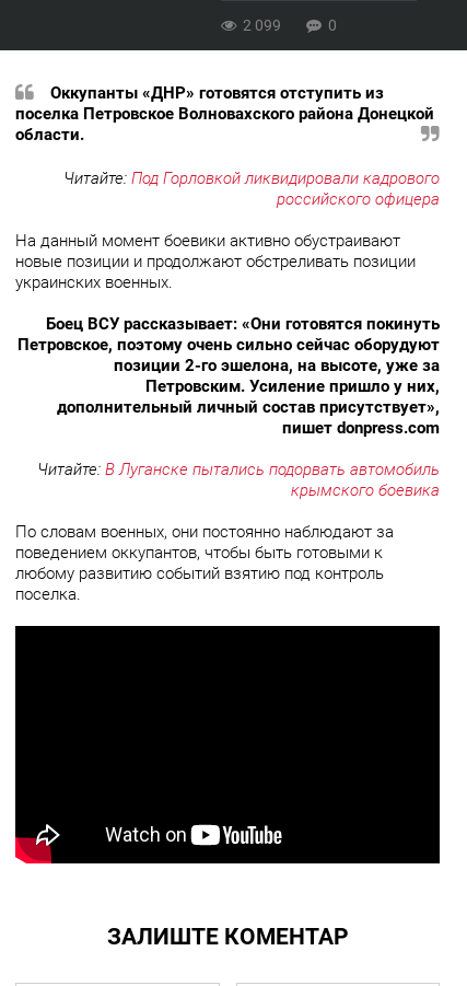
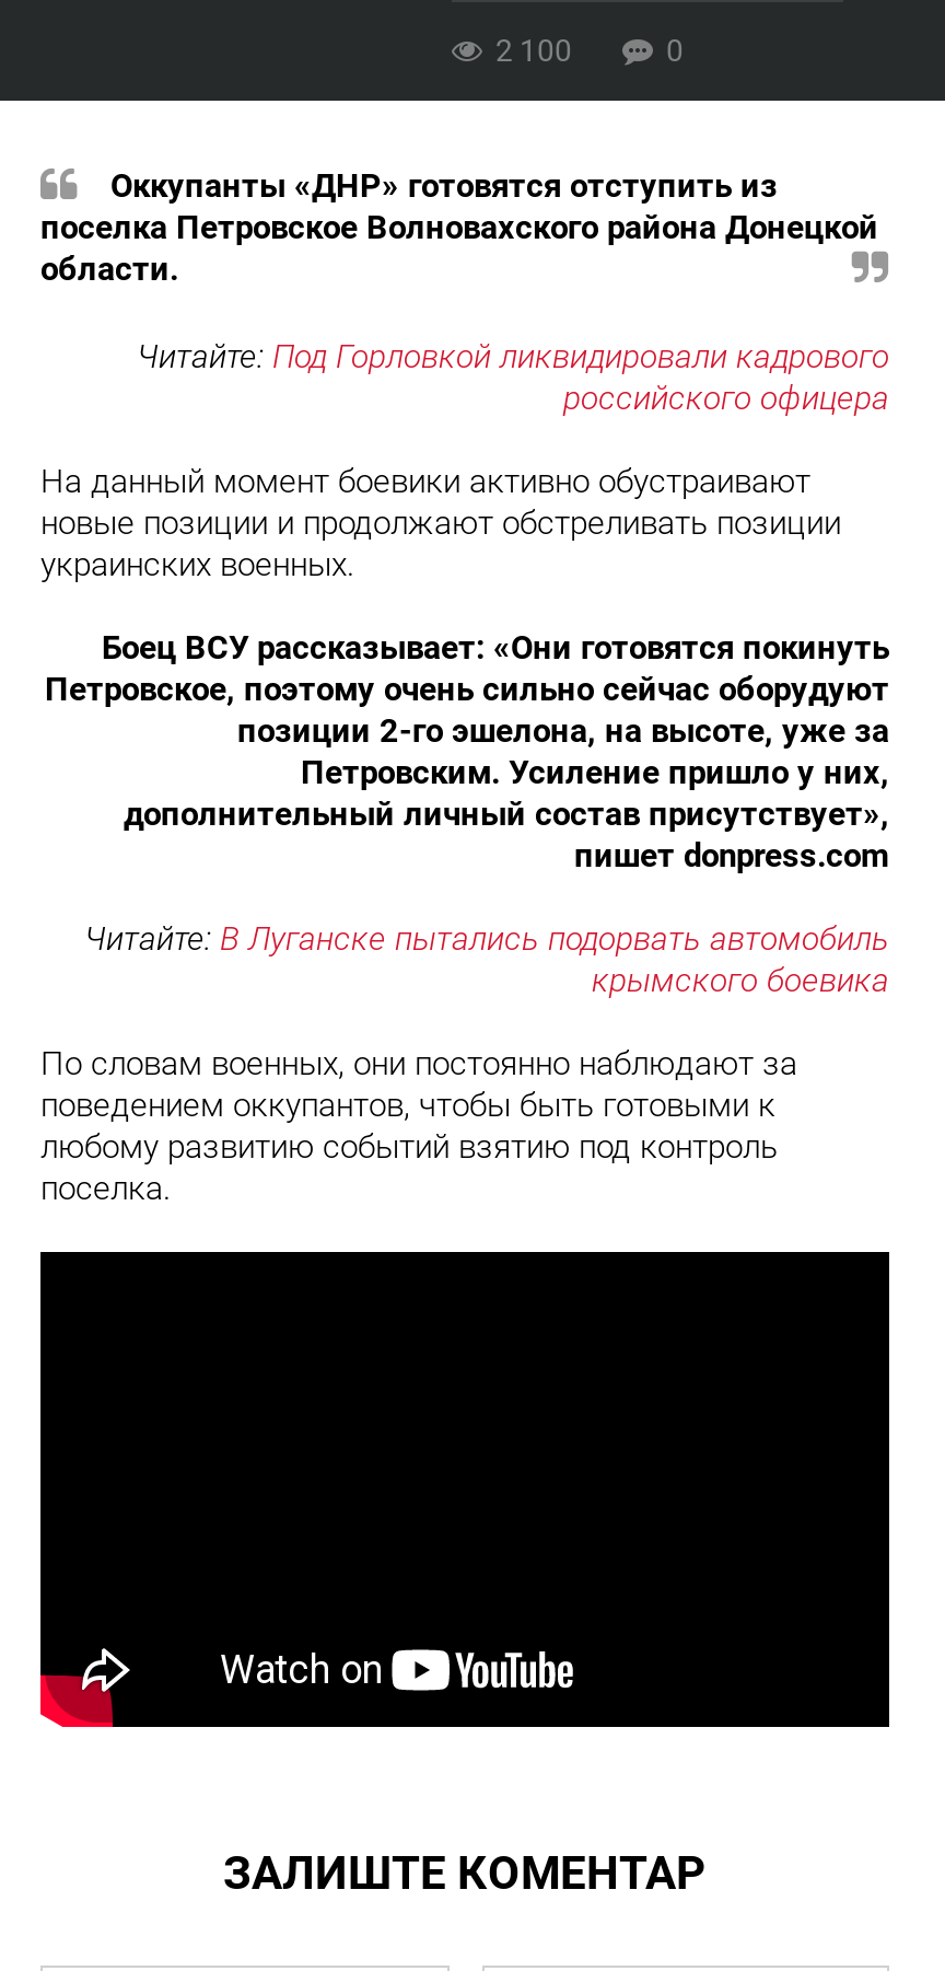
[240,16,281,34] 2 099 -> [489,33,572,68] 2 100

